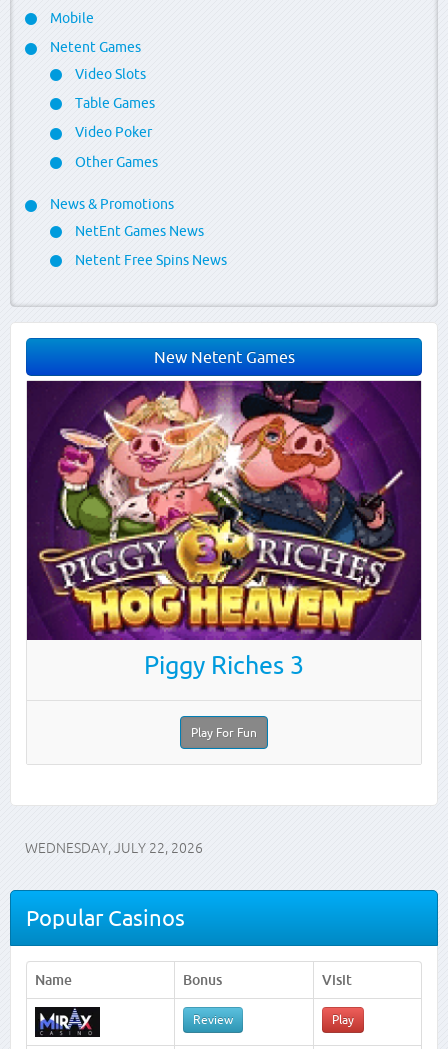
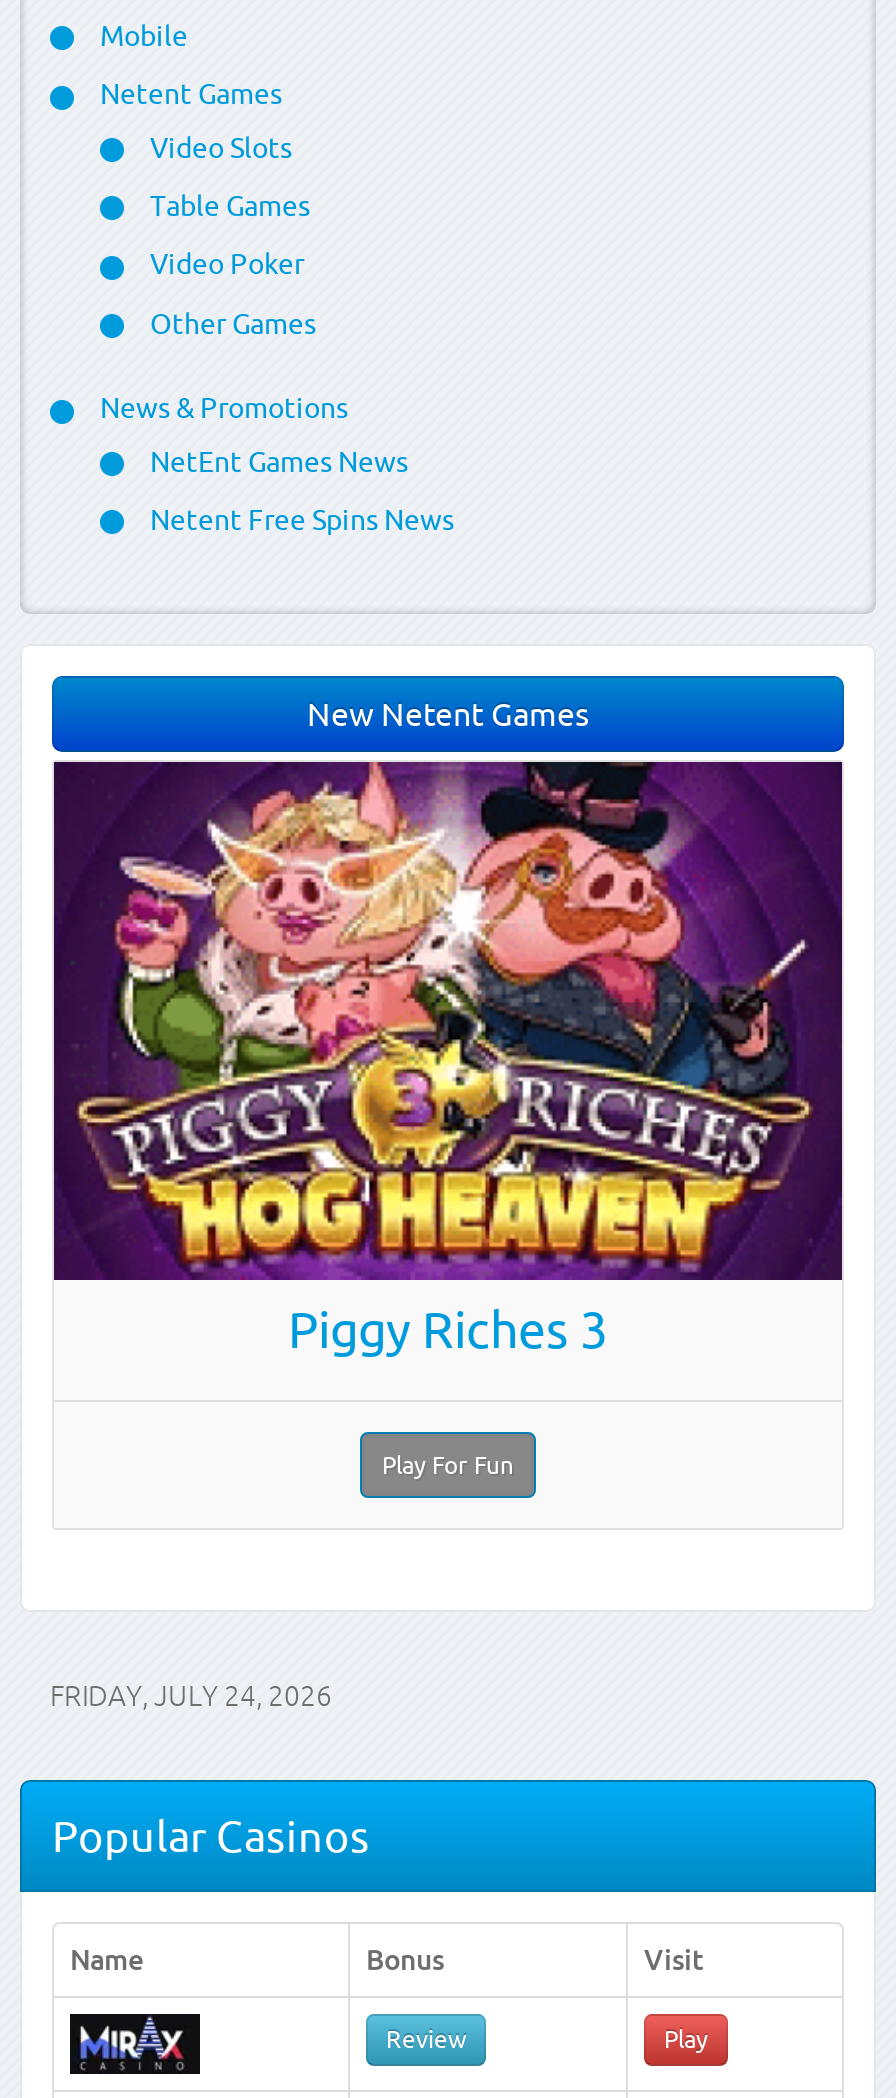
[25,840,203,856] WEDNESDAY, JULY 22, 2026 -> [50,1680,332,1712] FRIDAY, JULY 24, 2026

